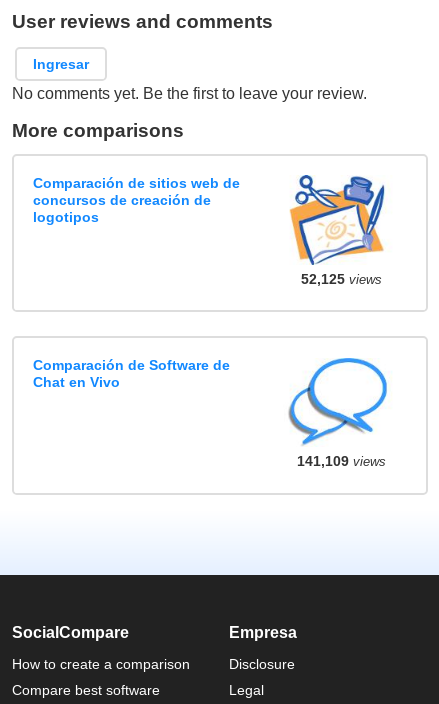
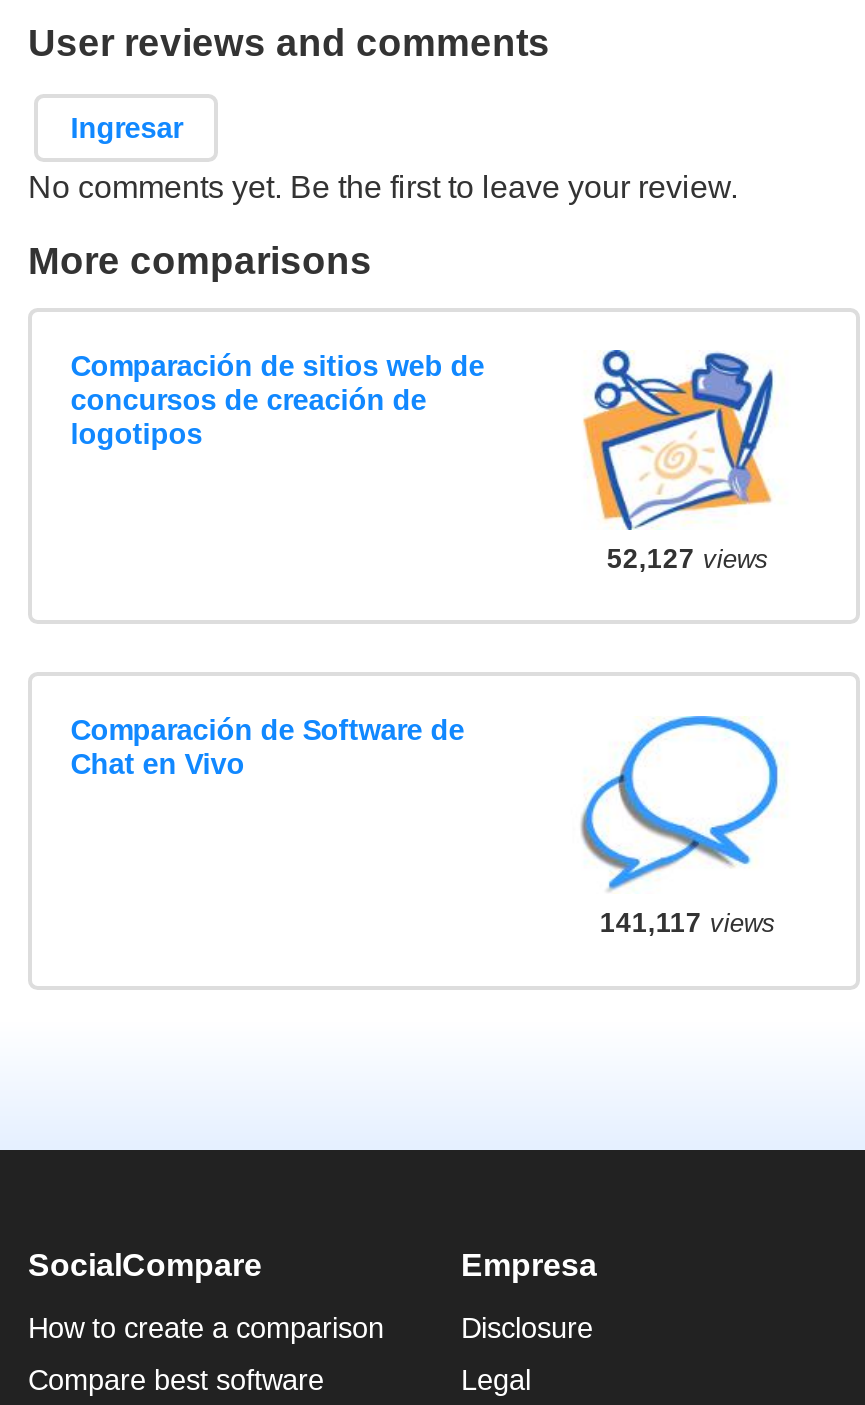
[301,272,382,287] 52,125 views -> [607,544,769,574] 52,127 views
[297,454,386,469] 141,109 views -> [600,909,776,939] 141,117 views

